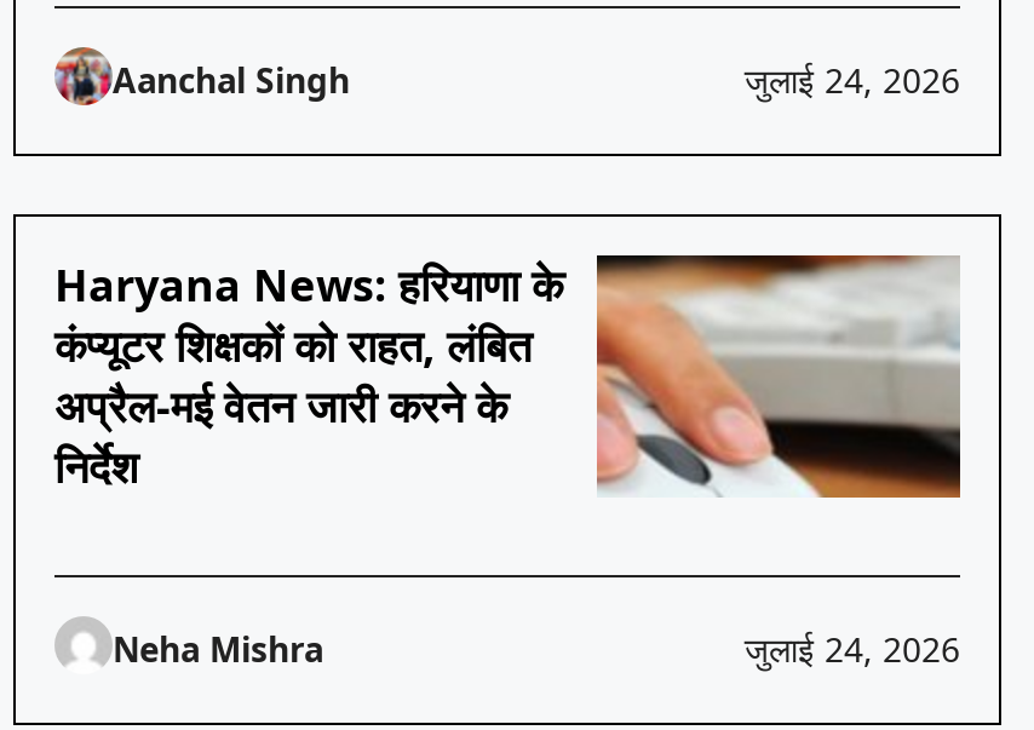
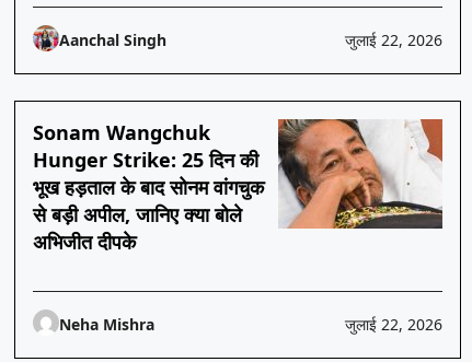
[745,57,960,103] जुलाई 24, 2026 -> [345,30,442,50] जुलाई 22, 2026
[54,253,963,500] [image] | Haryana News: हरियाणा के | कंप्यूटर शिक्षकों को राहत, लंबित | अप्रैल-मई वेतन जारी करने के | निर्देश -> [33,118,444,255] [image] | Sonam Wangchuk | Hunger Strike: 25 दिन की | भूख हड़ताल के बाद सोनम वांगचुक | से बड़ी अपील, जानिए क्या बोले | अभिजीत दीपके
[745,626,960,672] जुलाई 24, 2026 -> [345,314,442,335] जुलाई 22, 2026

